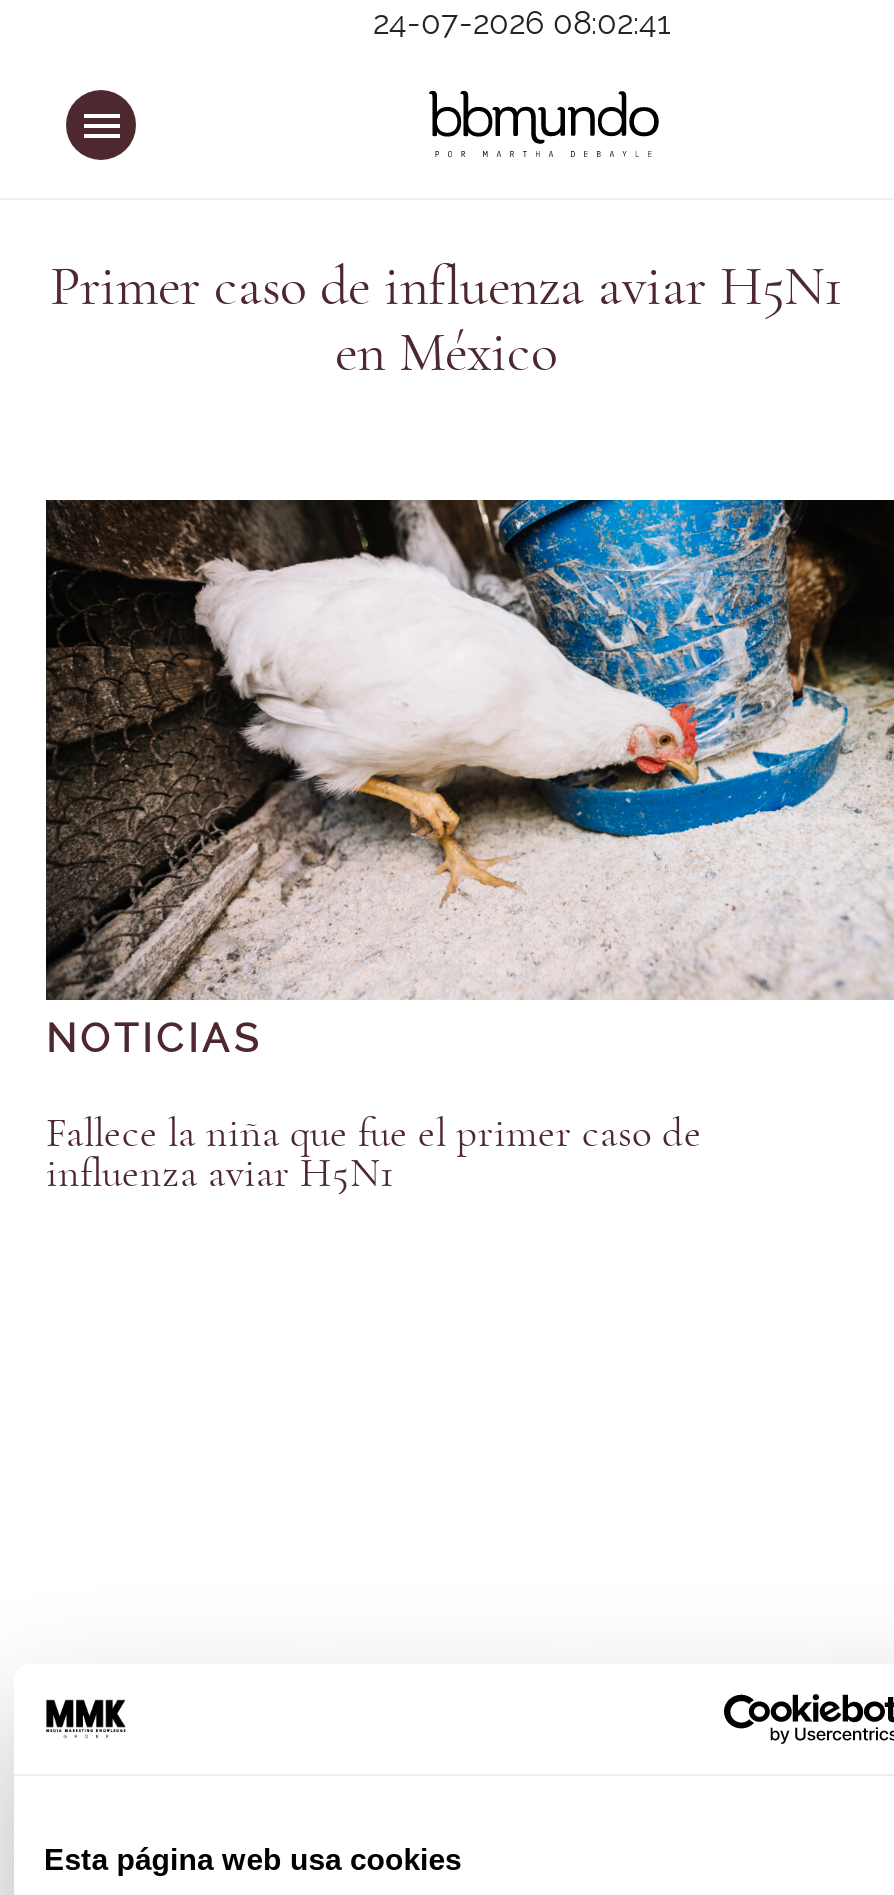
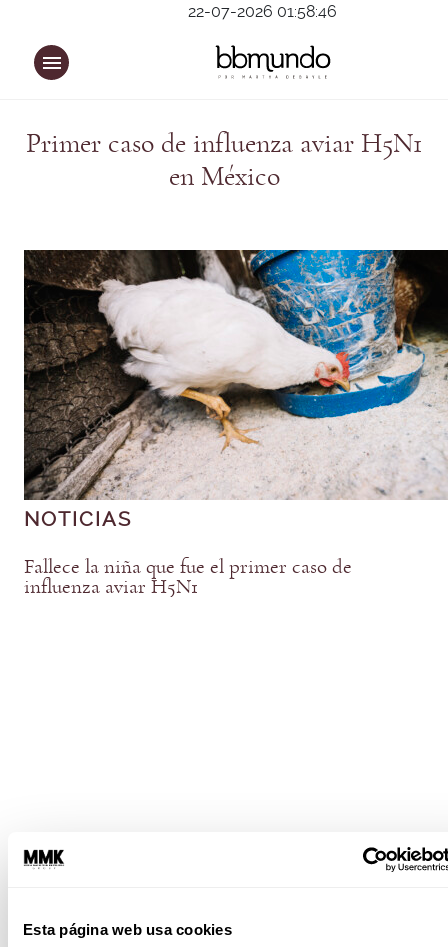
[373,8,671,40] 24-07-2026 08:02:41 -> [187,4,336,20] 22-07-2026 01:58:46

